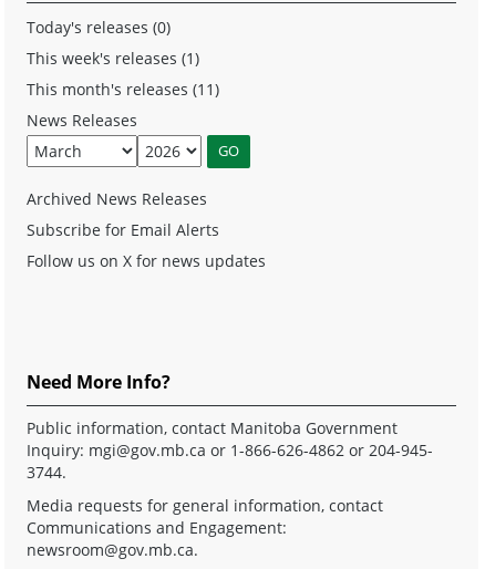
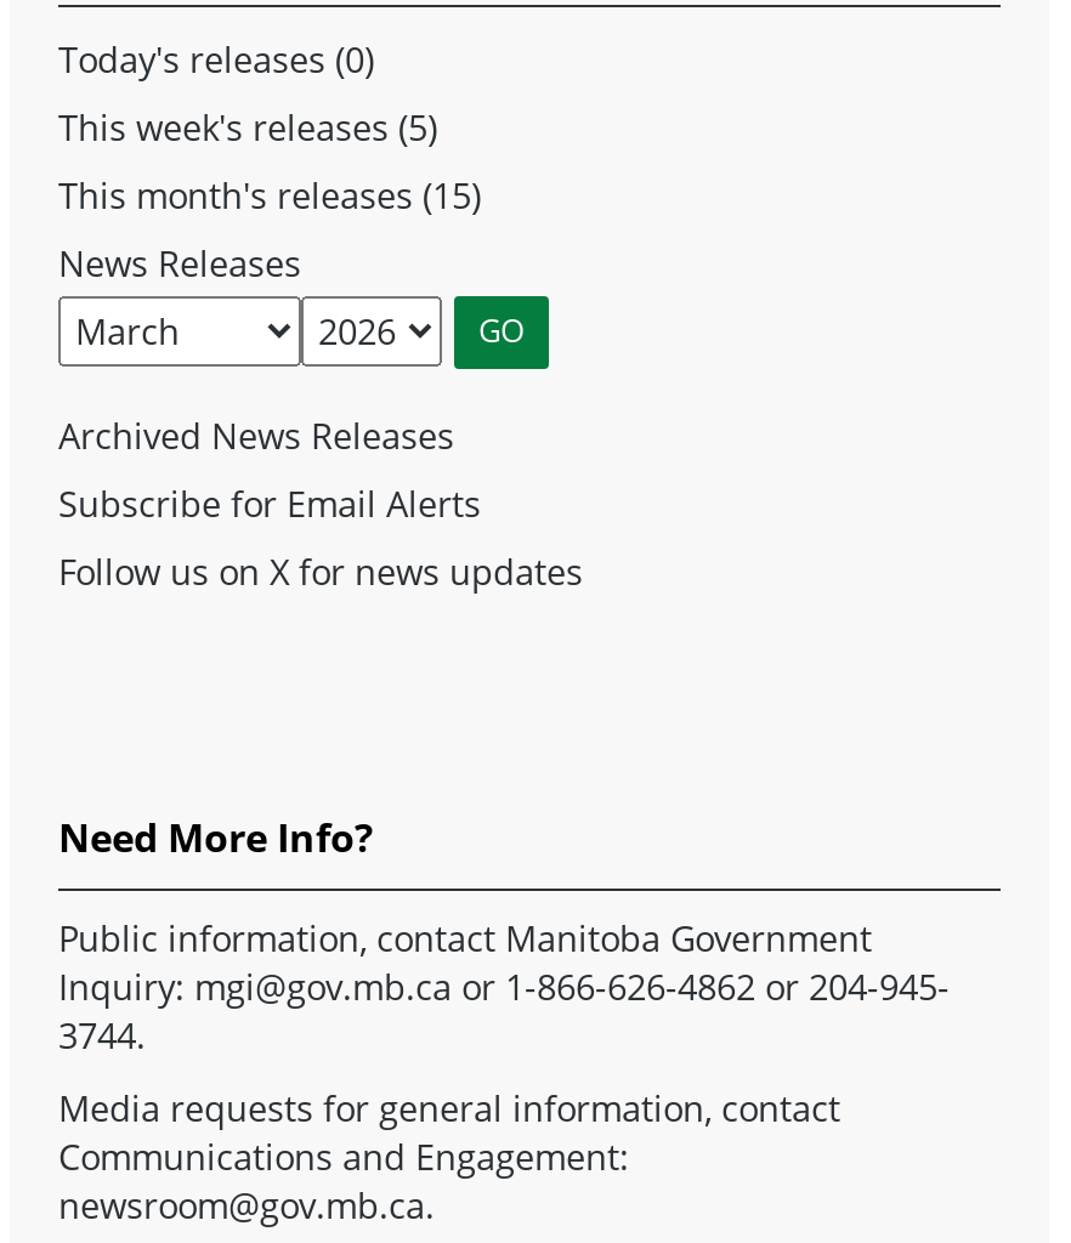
[27,47,199,68] This week's releases (1) -> [58,104,437,150] This week's releases (5)
[27,78,219,99] This month's releases (11) -> [58,172,481,218] This month's releases (15)

